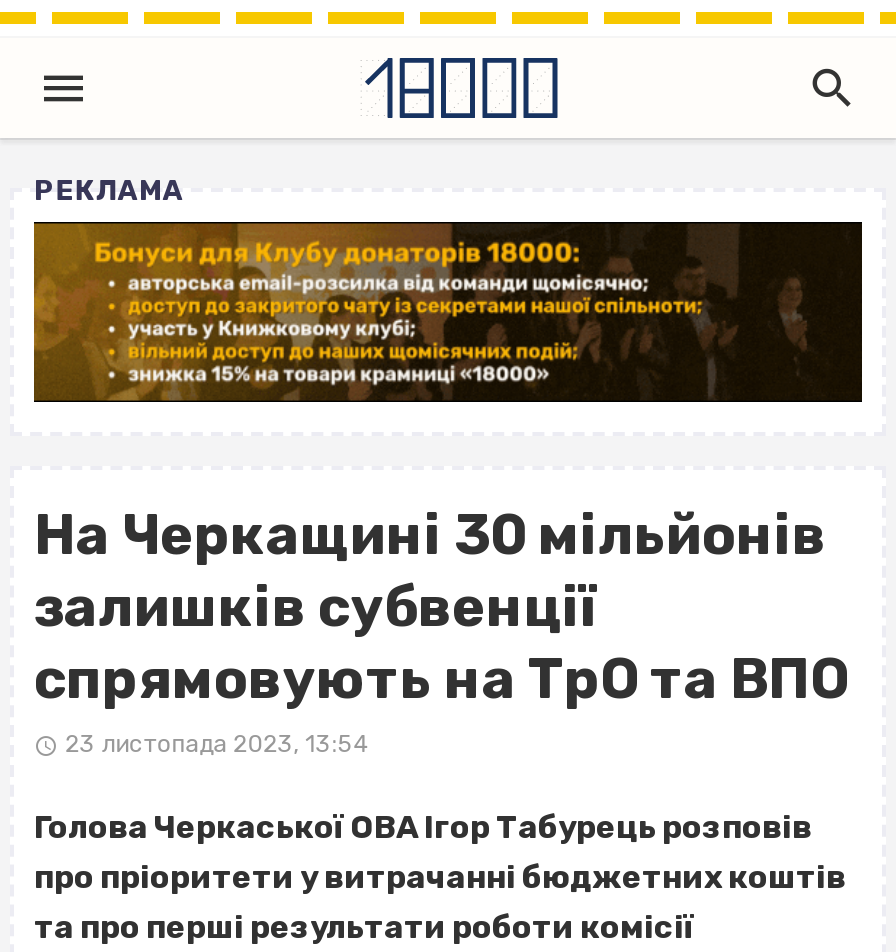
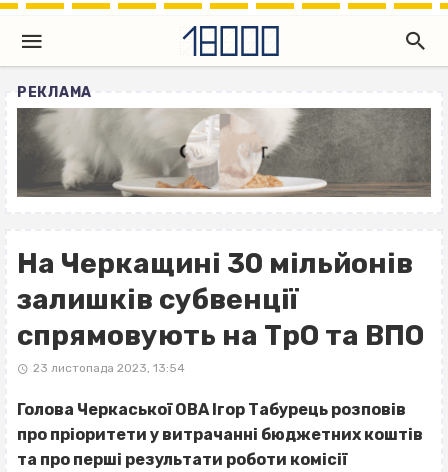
[34,220,862,404] [image] -> [16,107,432,198] [image]

